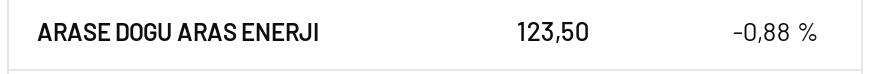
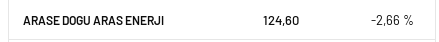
[517,14,589,46] 123,50 -> [263,11,299,27] 124,60
[733,14,819,46] -0,88 % -> [371,11,414,27] -2,66 %

